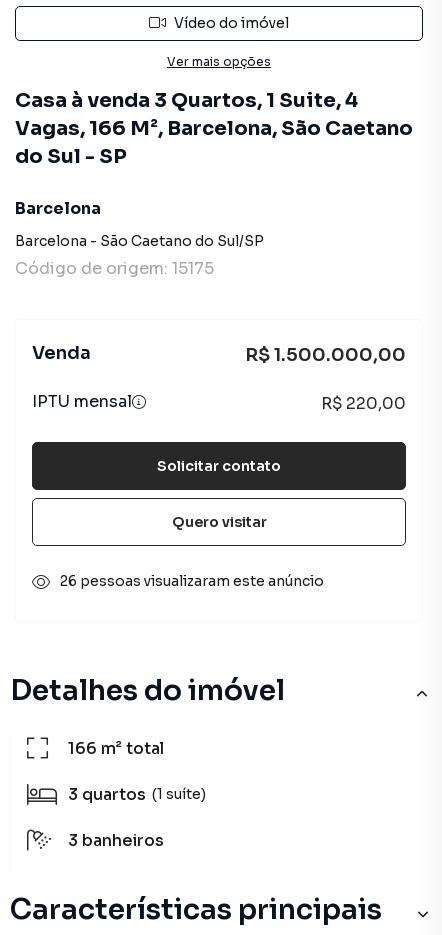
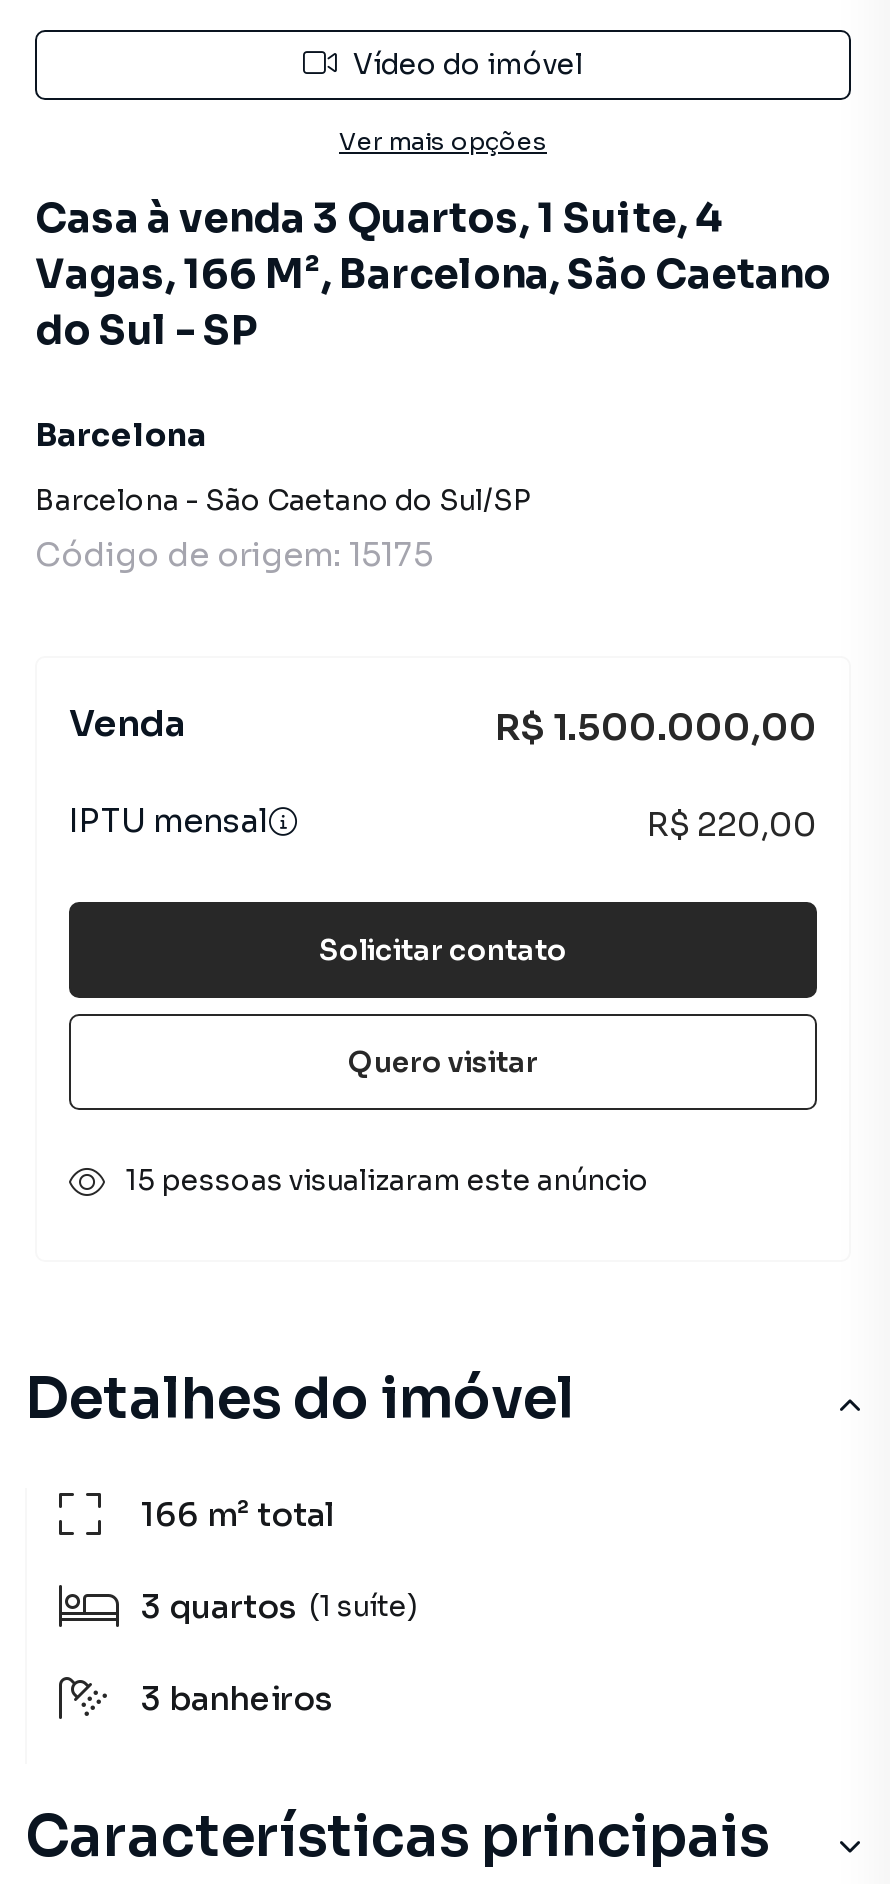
[60,572,324,590] 26 pessoas visualizaram este anúncio -> [125,1162,649,1198] 15 pessoas visualizaram este anúncio

